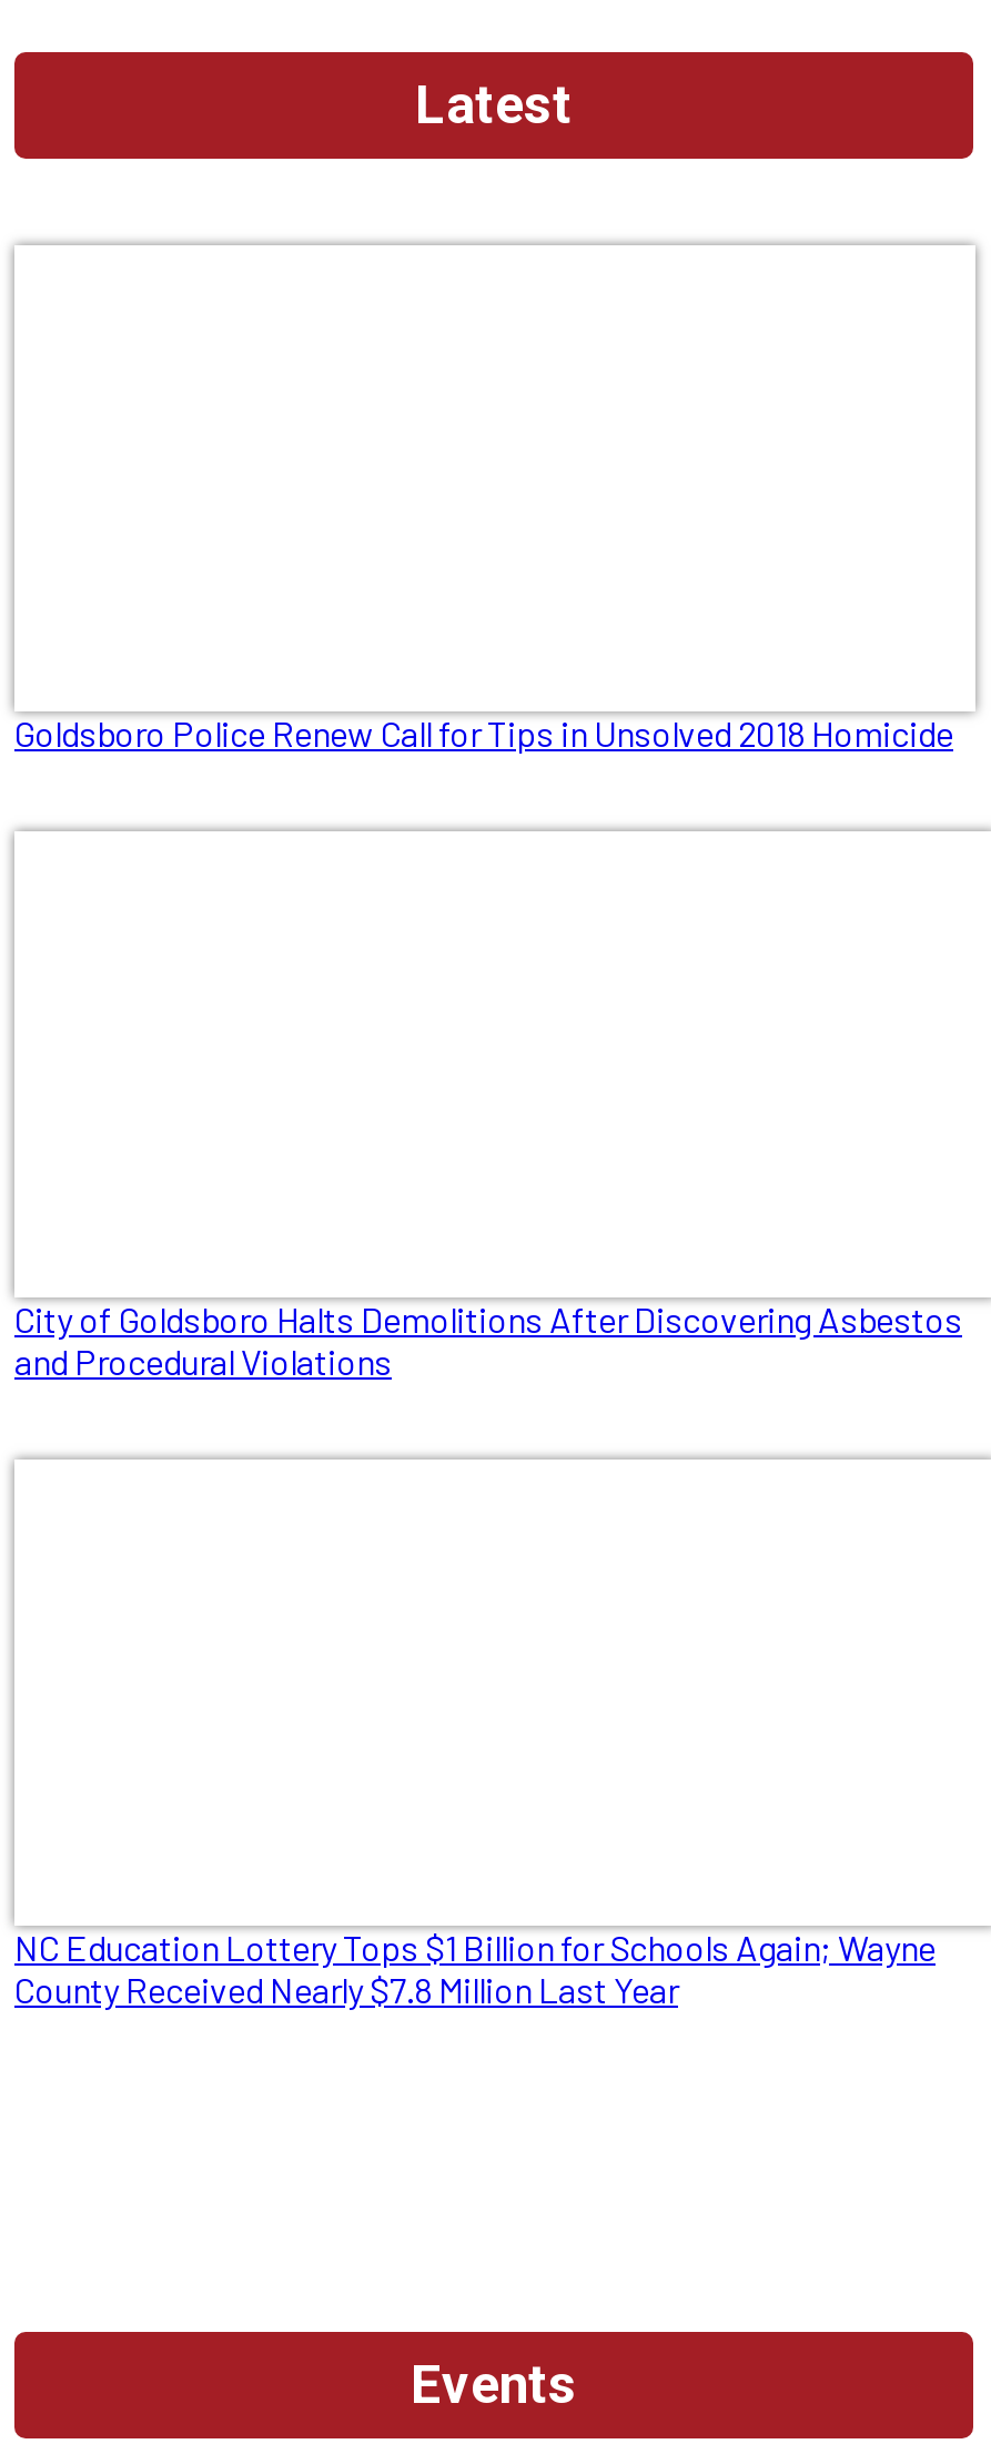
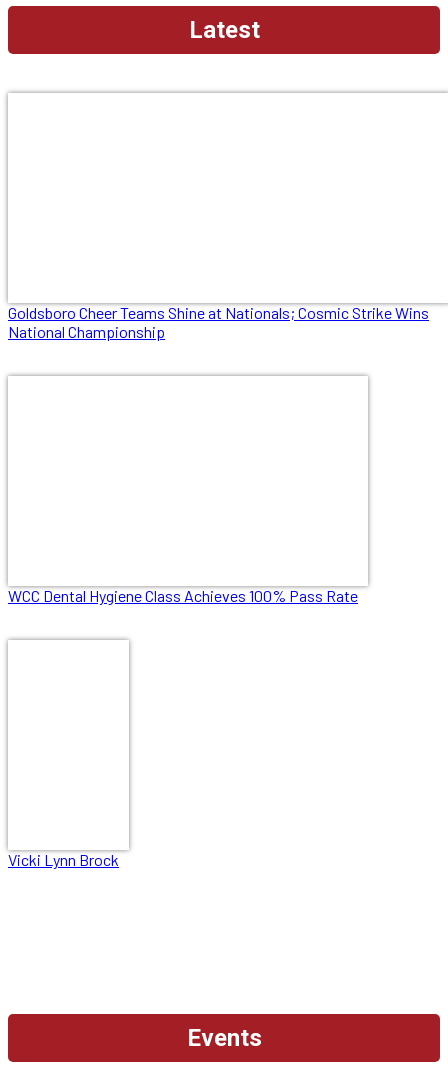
[14,712,953,754] Goldsboro Police Renew Call for Tips in Unsolved 2018 Homicide -> [8,303,429,341] Goldsboro Cheer Teams Shine at Nationals; Cosmic Strike Wins | National Championship
[14,1298,962,1382] City of Goldsboro Halts Demolitions After Discovering Asbestos | and Procedural Violations -> [8,586,358,605] WCC Dental Hygiene Class Achieves 100% Pass Rate
[14,1926,936,2011] NC Education Lottery Tops $1 Billion for Schools Again; Wayne | County Received Nearly $7.8 Million Last Year -> [8,850,119,869] Vicki Lynn Brock

